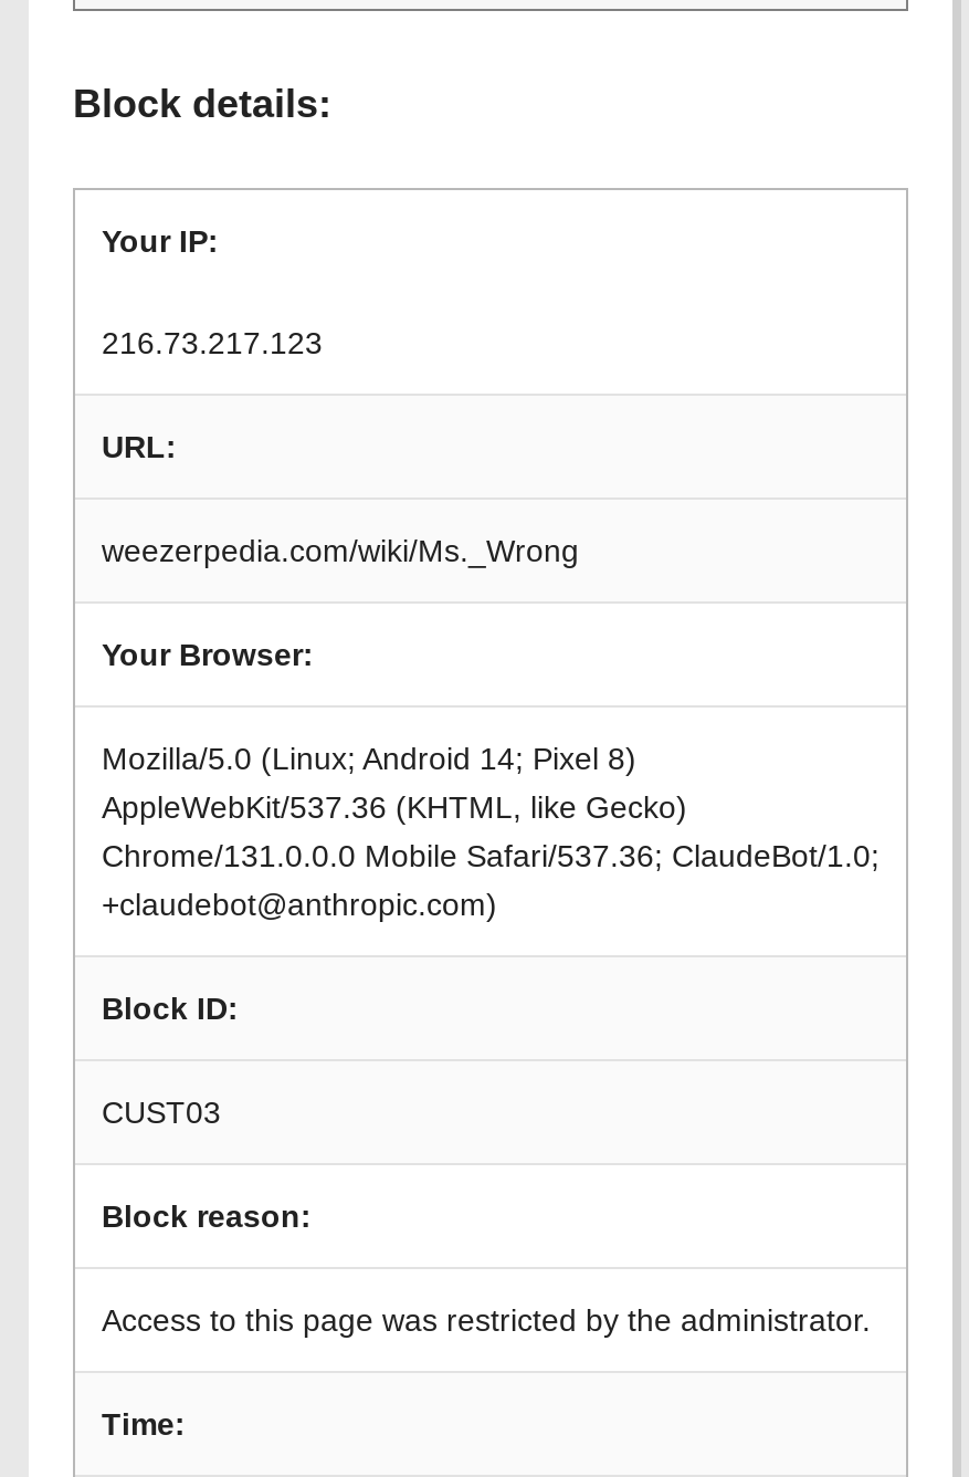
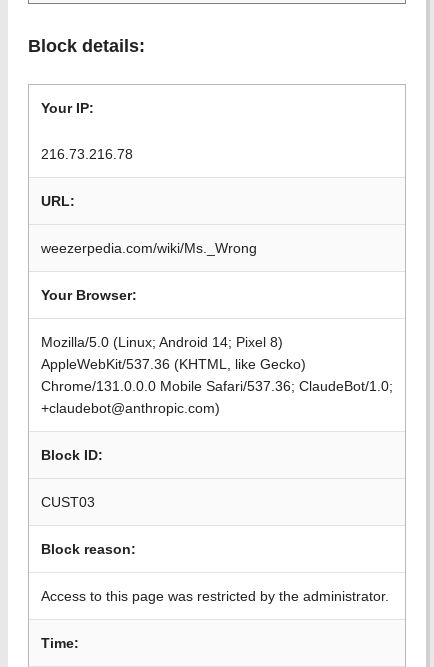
[102,325,323,360] 216.73.217.123 -> [41,146,133,162] 216.73.216.78

